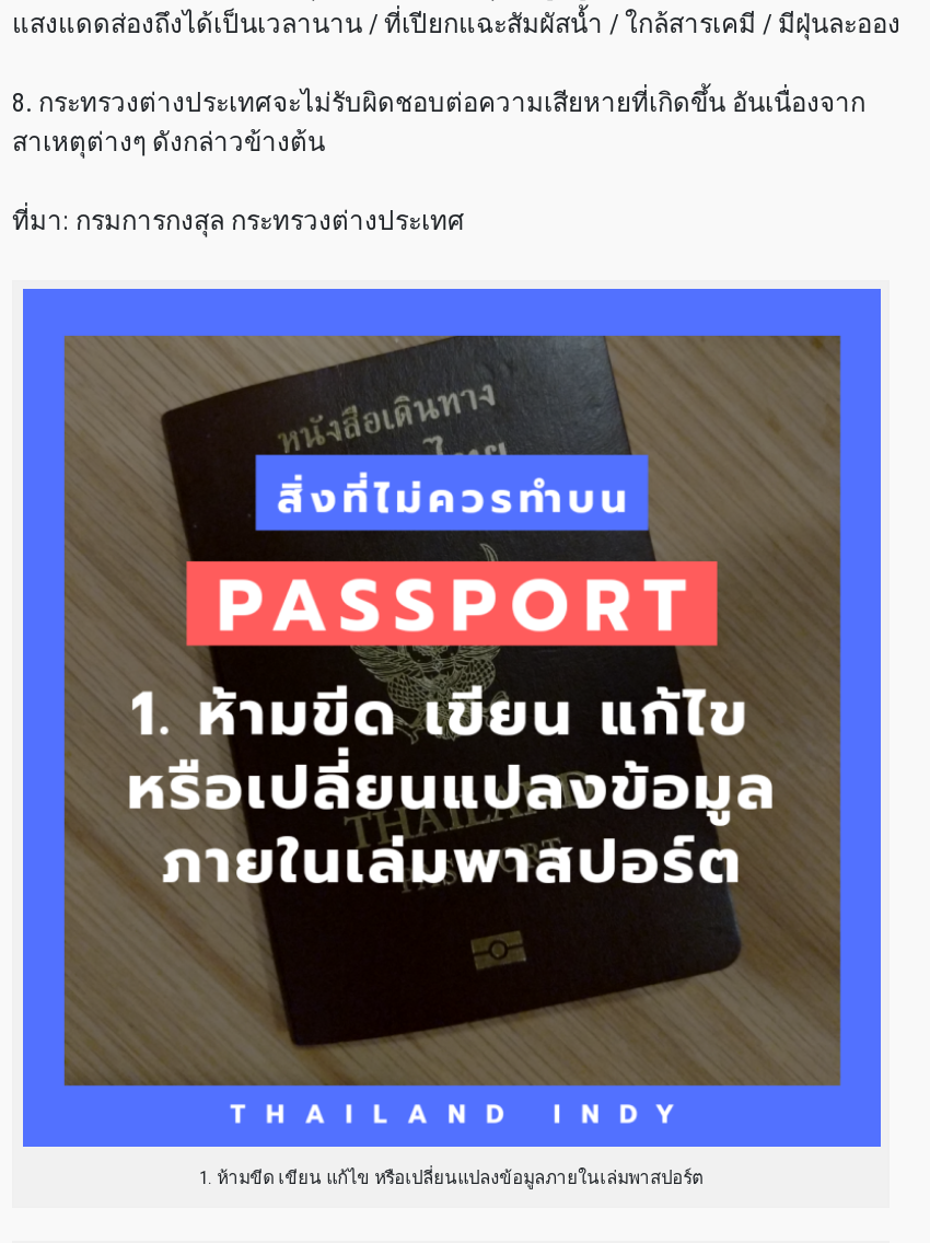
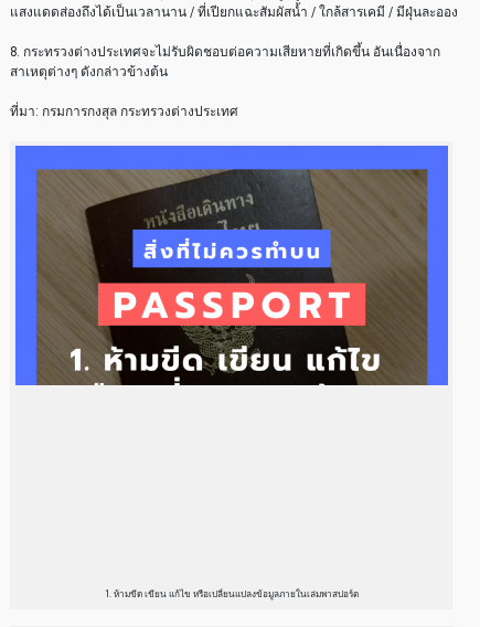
[21,764,883,1149] [image] -> none

